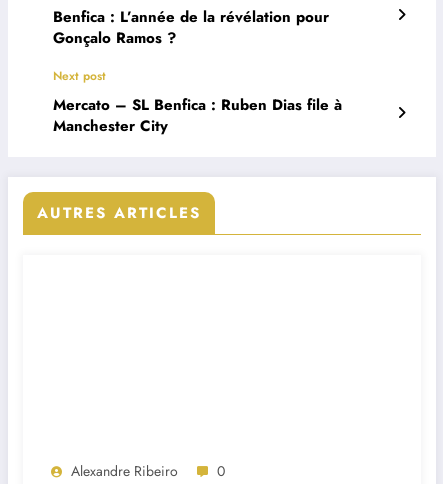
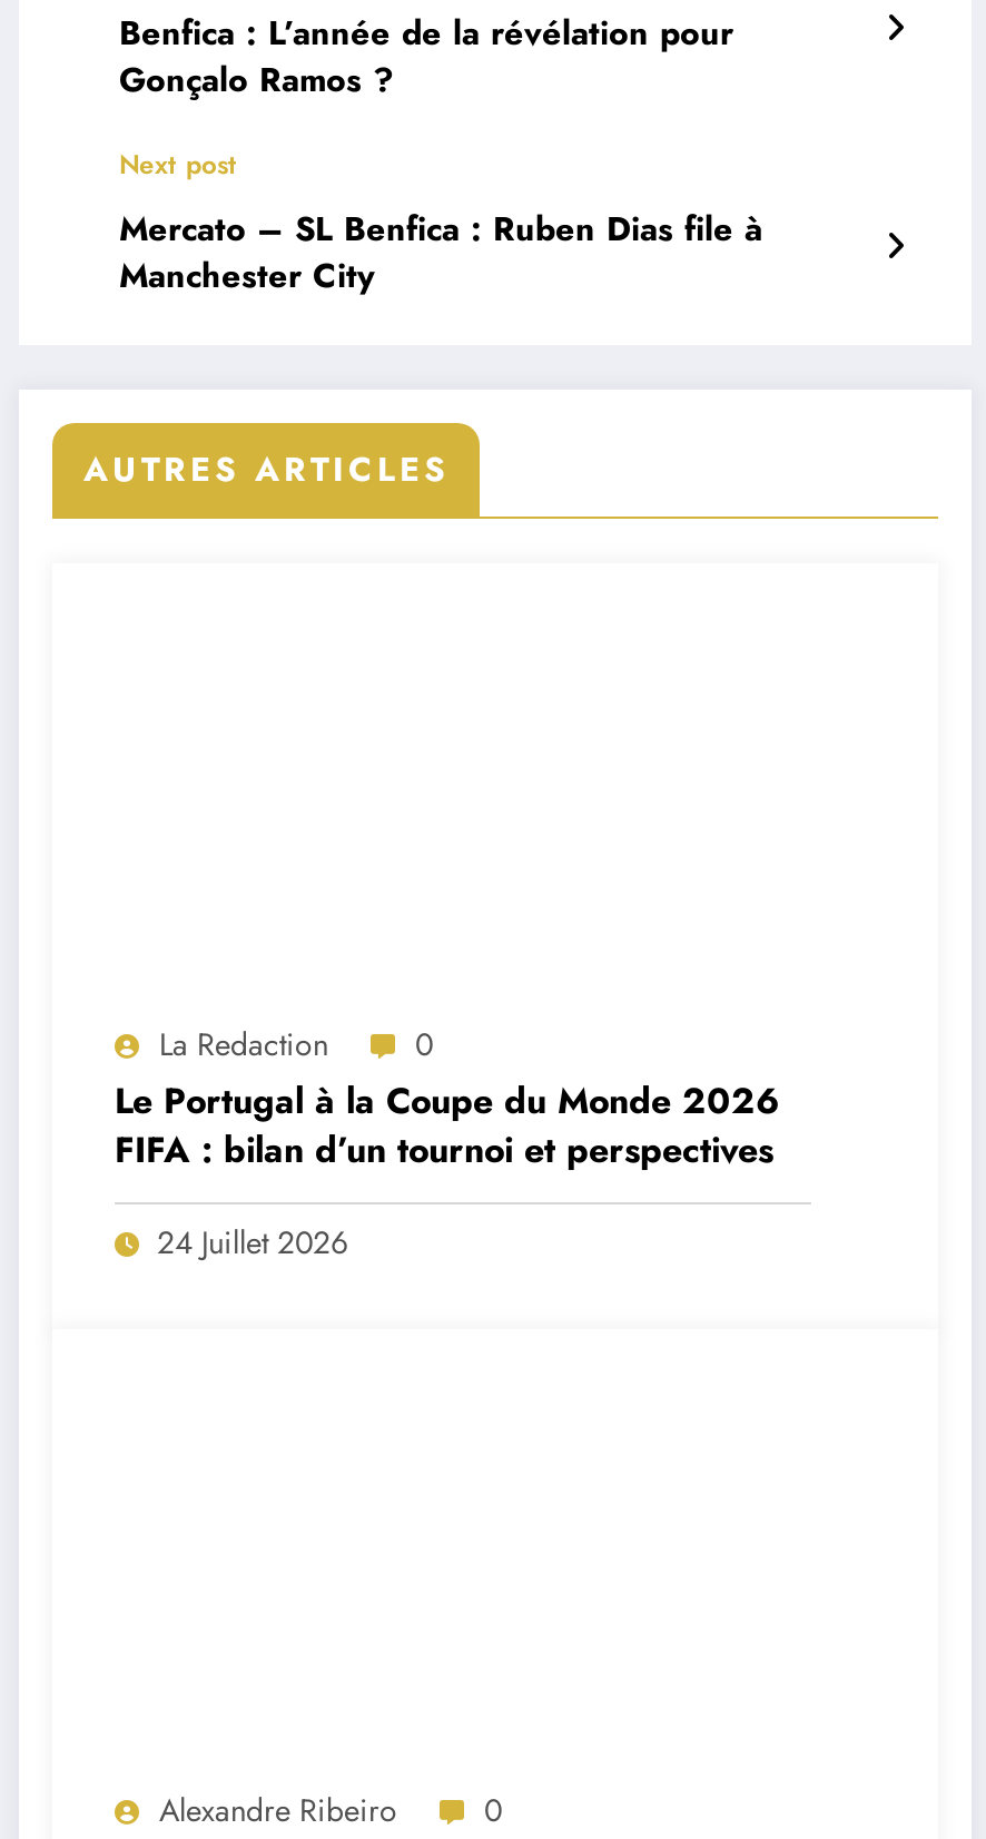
none -> [115,1023,780,1265] La Redaction | 0 | Le Portugal à la Coupe du Monde 2026 | FIFA : bilan d’un tournoi et perspectives | 24 Juillet 2026

